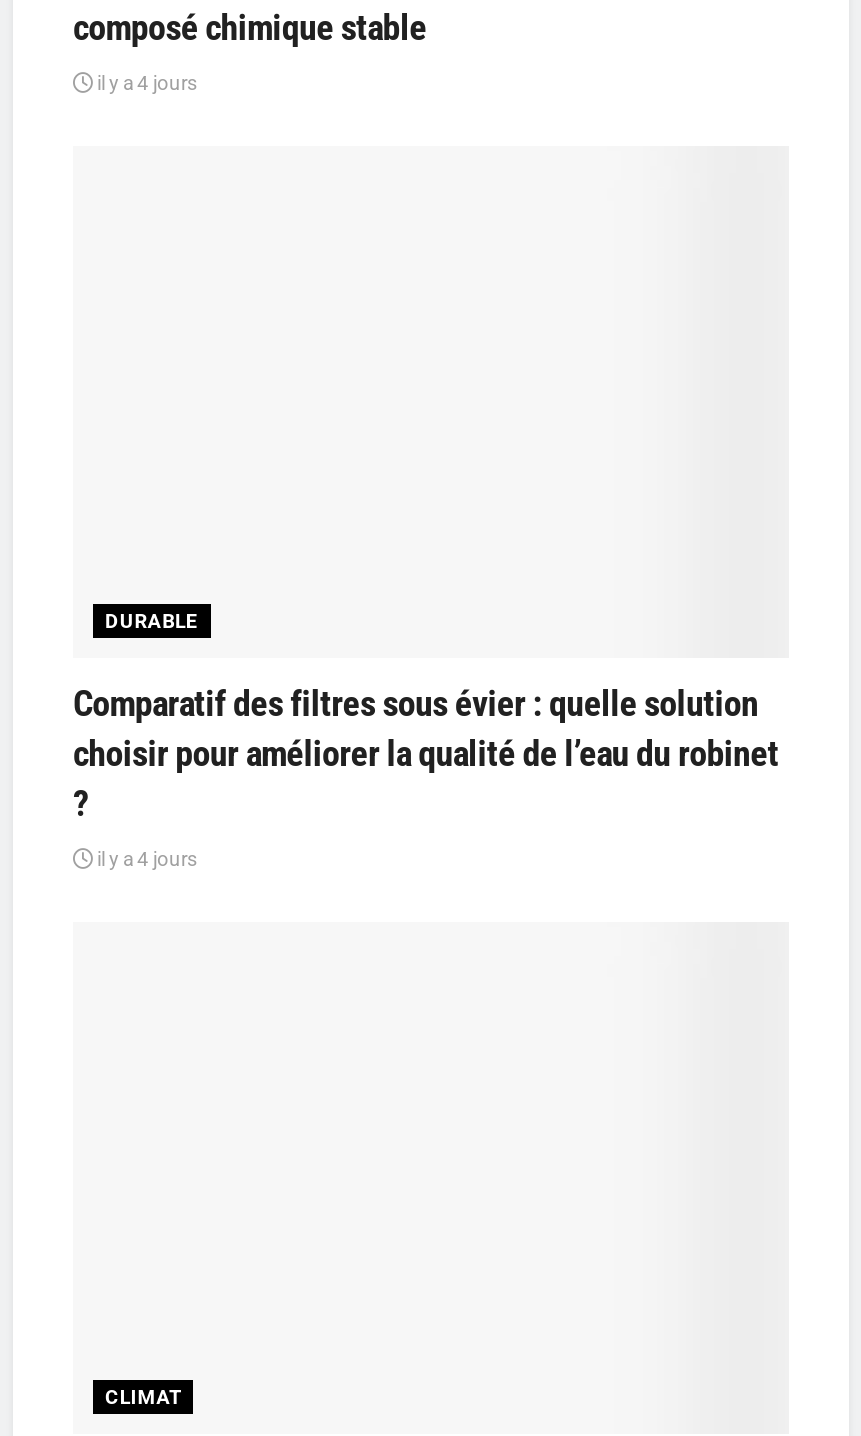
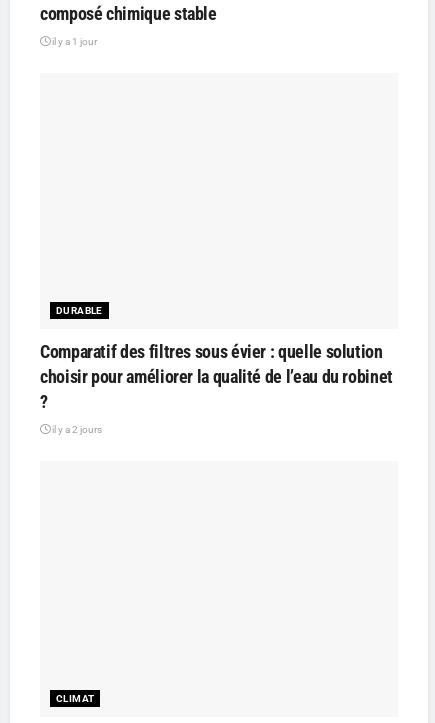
[93,71,197,93] il y a 4 jours -> [50,36,97,47] il y a 1 jour
[93,847,197,869] il y a 4 jours -> [50,424,102,435] il y a 2 jours

